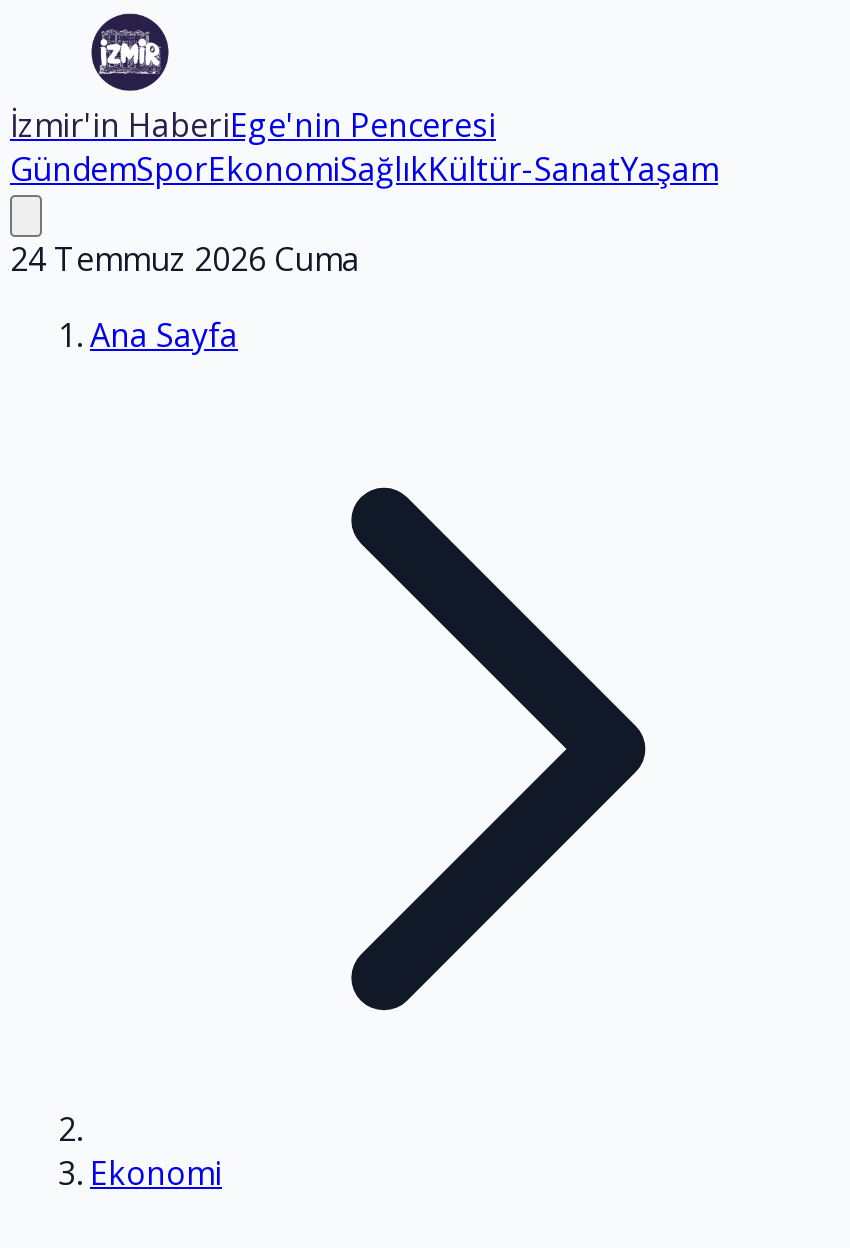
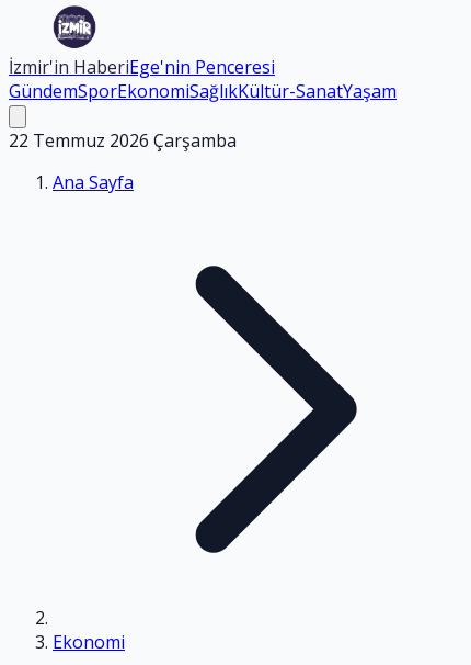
[10,237,360,281] 24 Temmuz 2026 Cuma -> [9,128,237,153] 22 Temmuz 2026 Çarşamba

